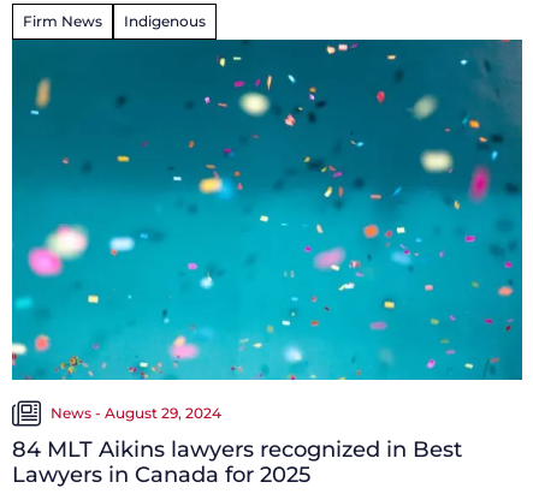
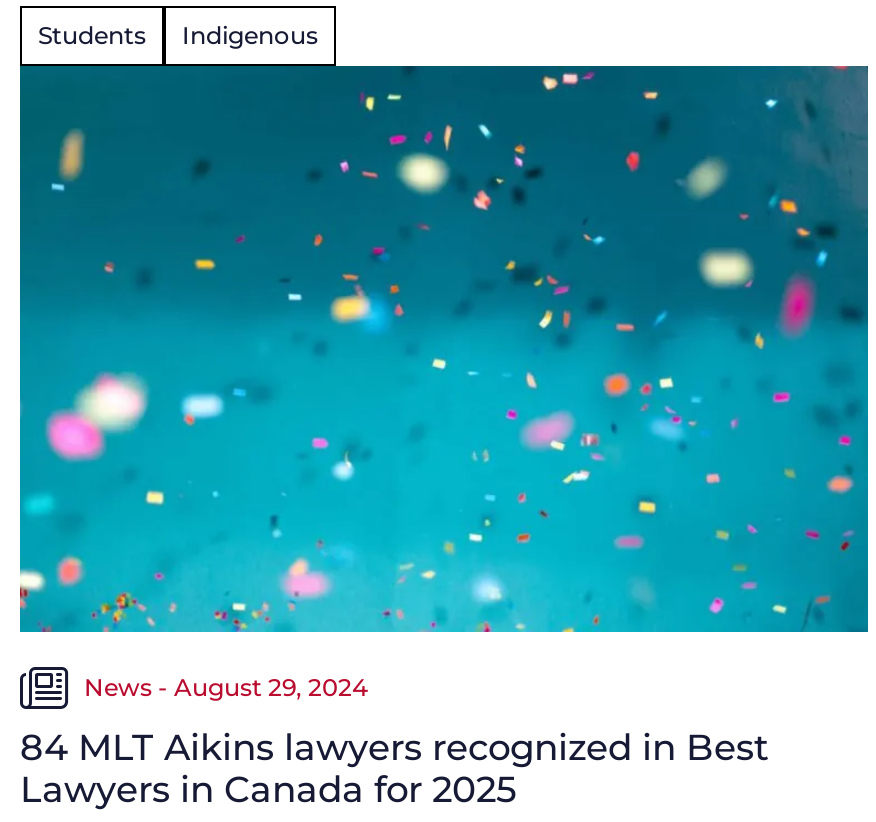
[23,12,102,30] Firm News -> [38,20,146,50] Students

